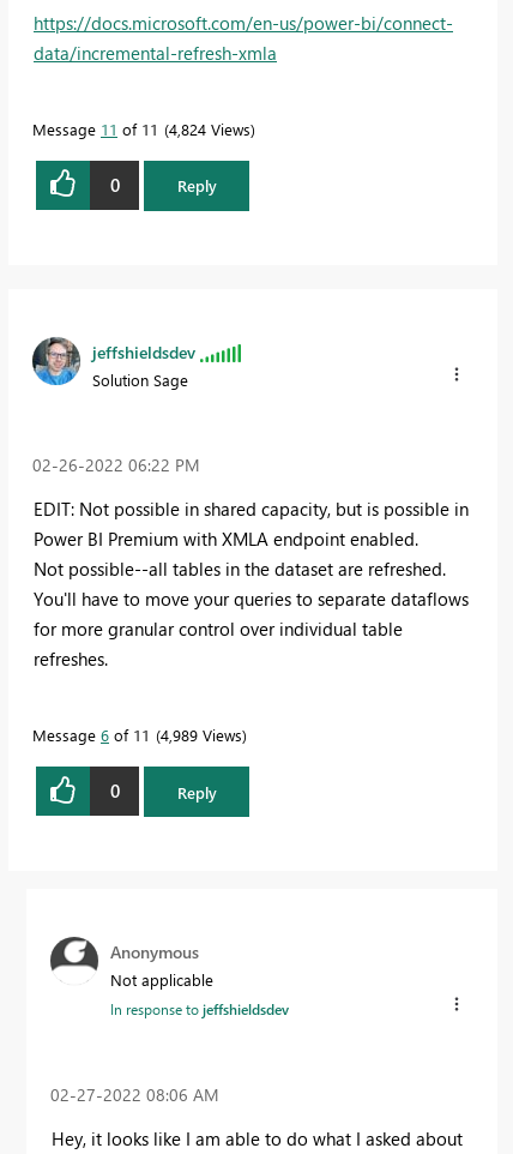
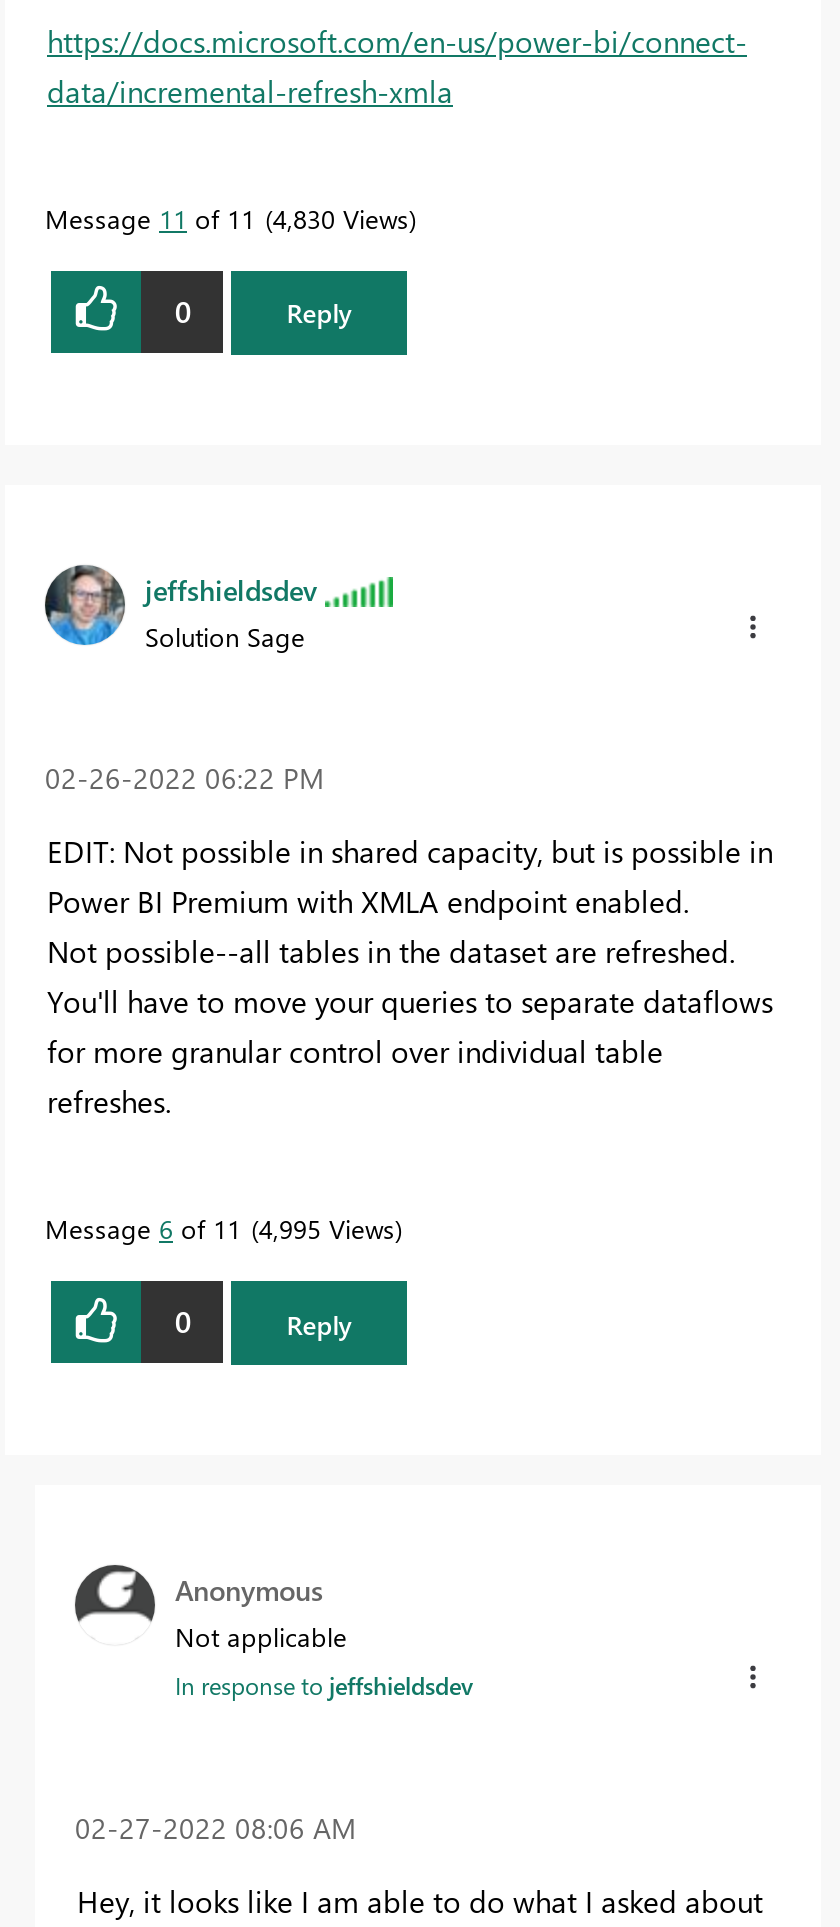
[32,118,251,139] Message 11 of 11 4,824 Views -> [45,200,409,234] Message 11 of 11 4,830 Views
[32,724,242,745] Message 6 of 11 4,989 Views -> [45,1211,395,1245] Message 6 of 11 4,995 Views

